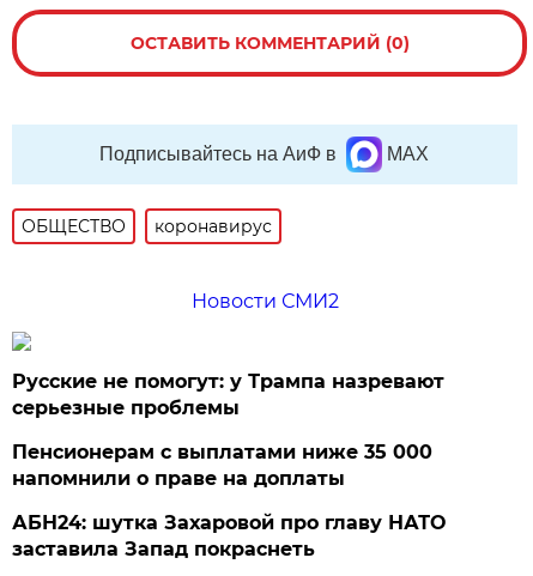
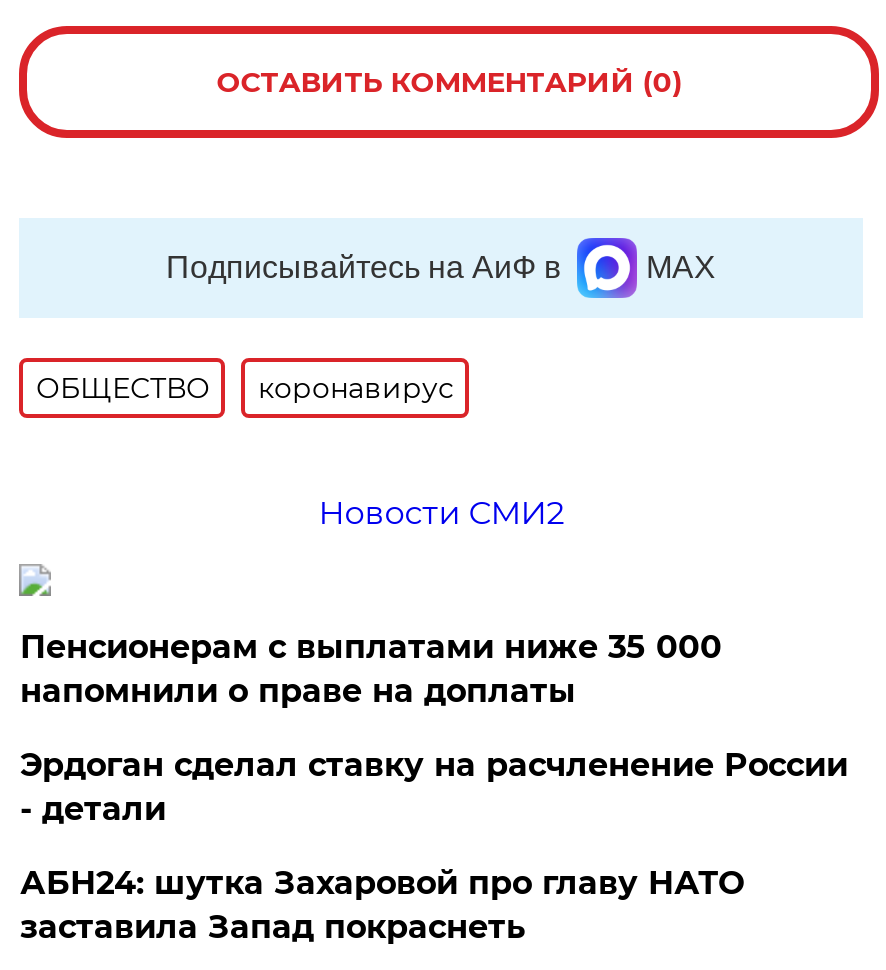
[12,370,445,419] Русские не помогут: у Трампа назревают | серьезные проблемы -> none
moved [12,441,433,490] -> [20,628,722,710]: Пенсионерам с выплатами ниже 35 000 | напомнили о праве на доплаты
none -> [20,746,848,828] Эрдоган сделал ставку на расчленение России | - детали

